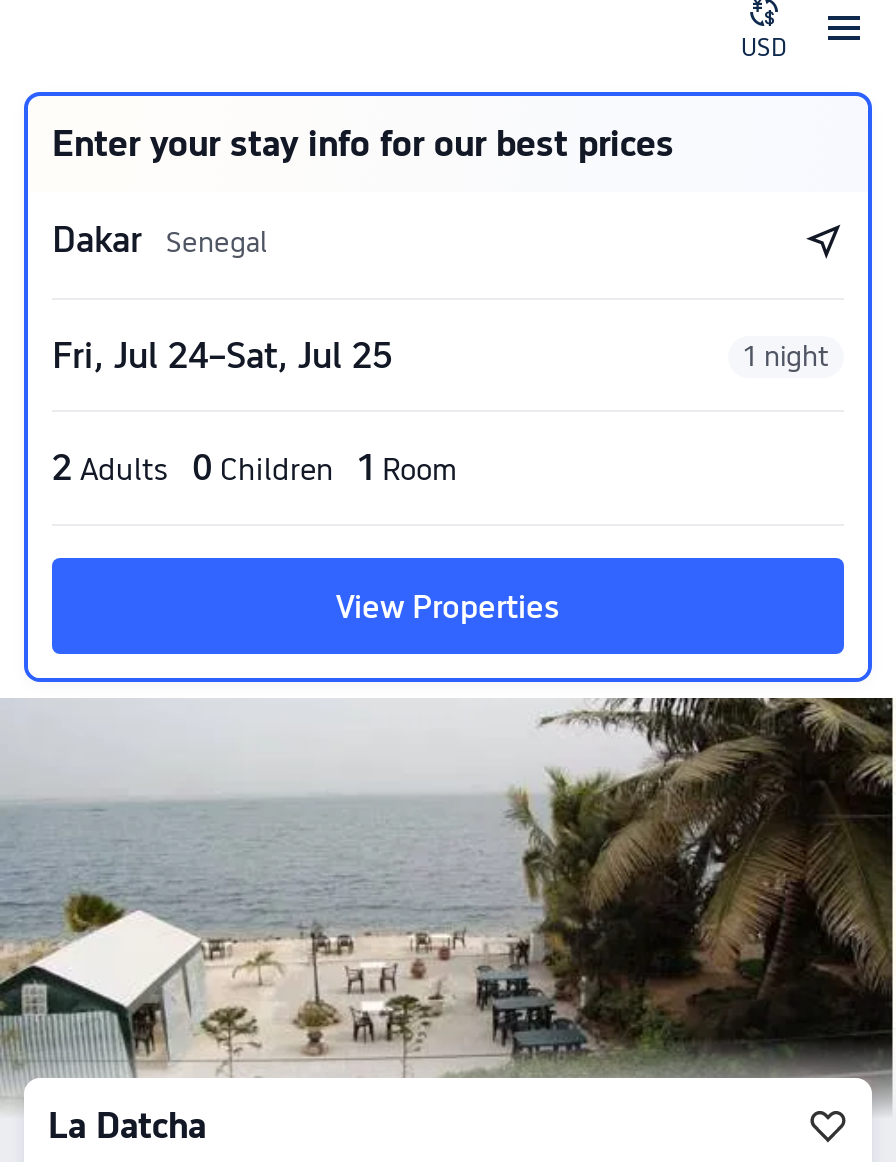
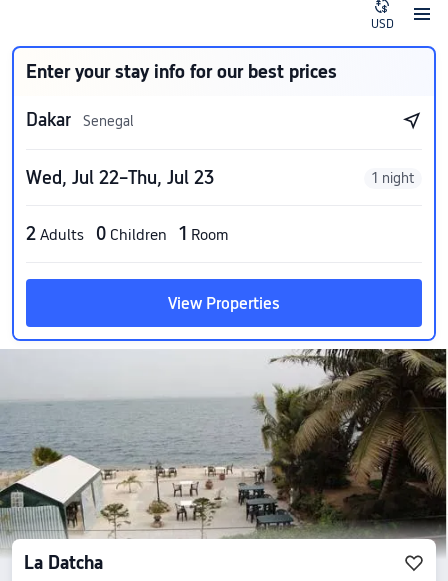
[52,334,392,376] Fri, Jul 24–Sat, Jul 25 -> [26,167,214,188] Wed, Jul 22–Thu, Jul 23

